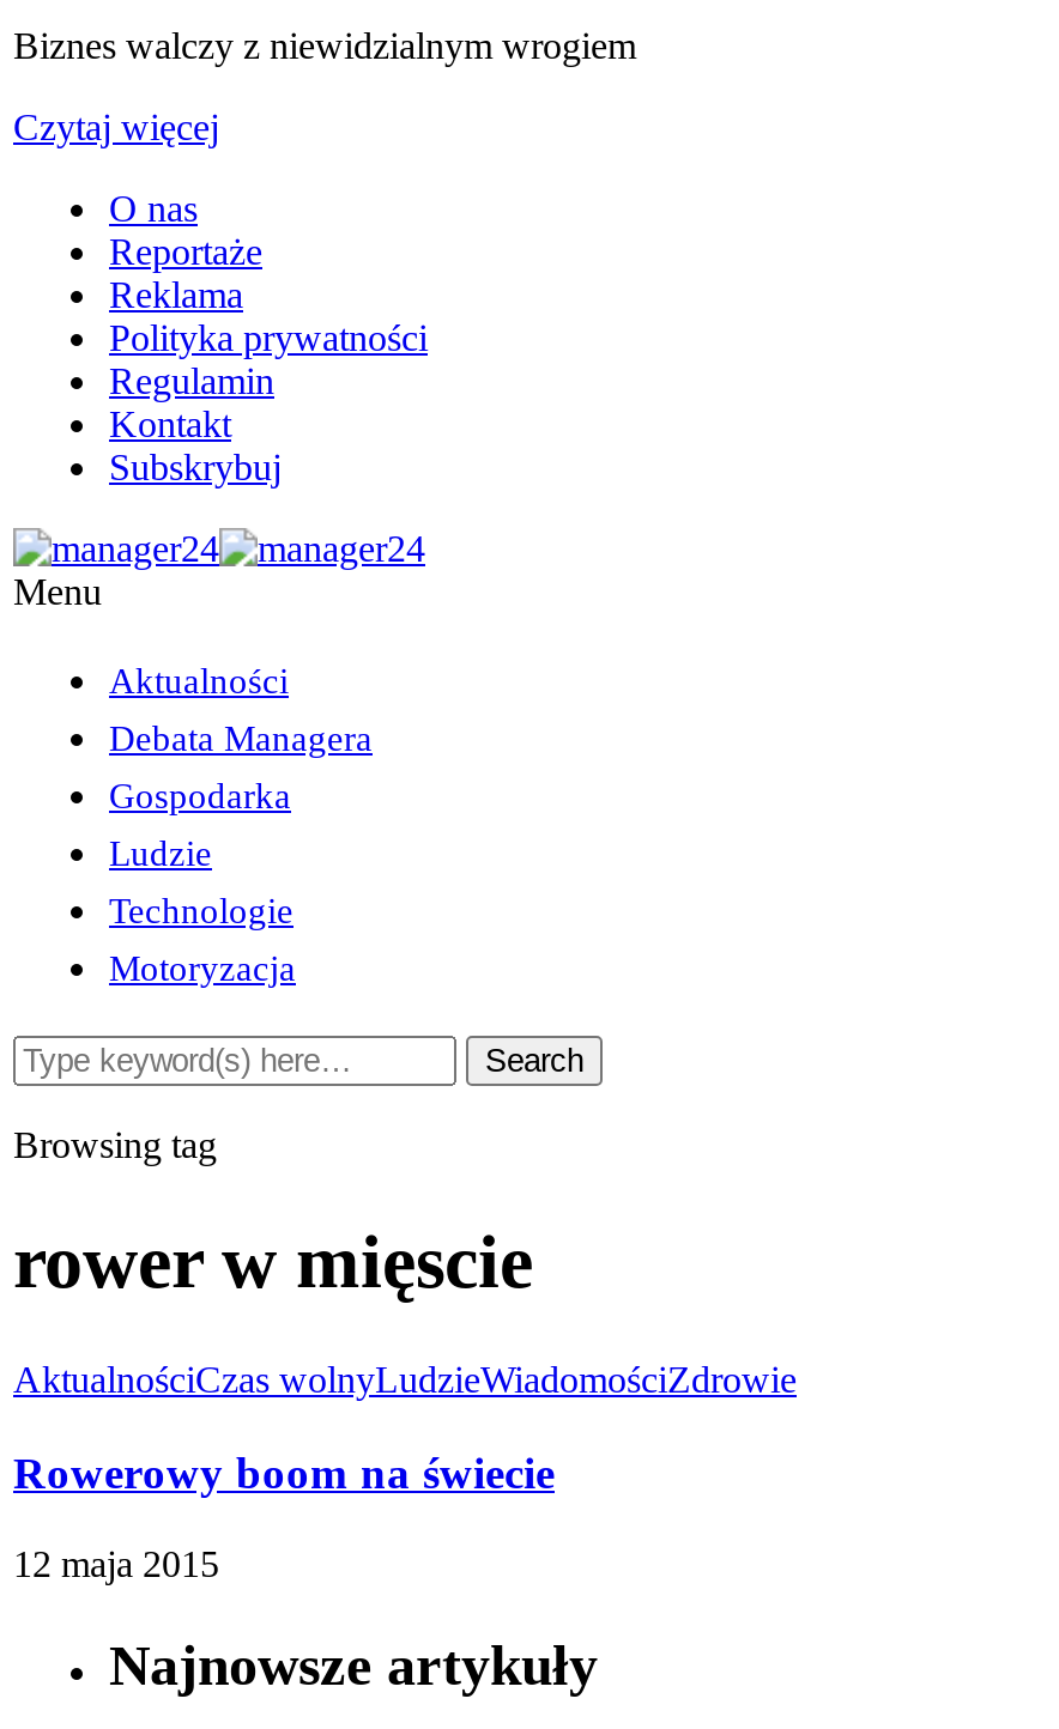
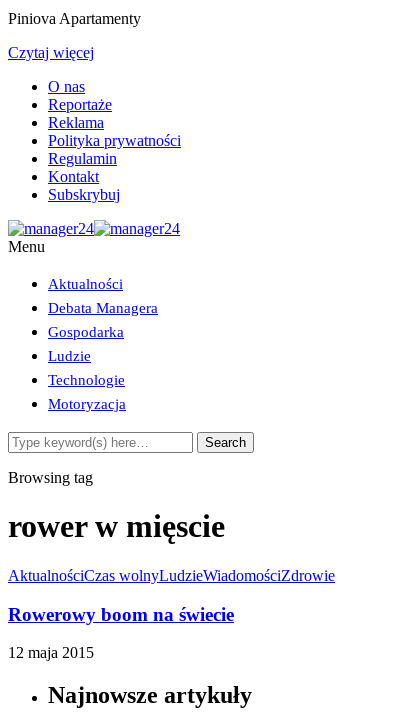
[13,25,636,66] Biznes walczy z niewidzialnym wrogiem -> [8,10,141,27] Piniova Apartamenty

